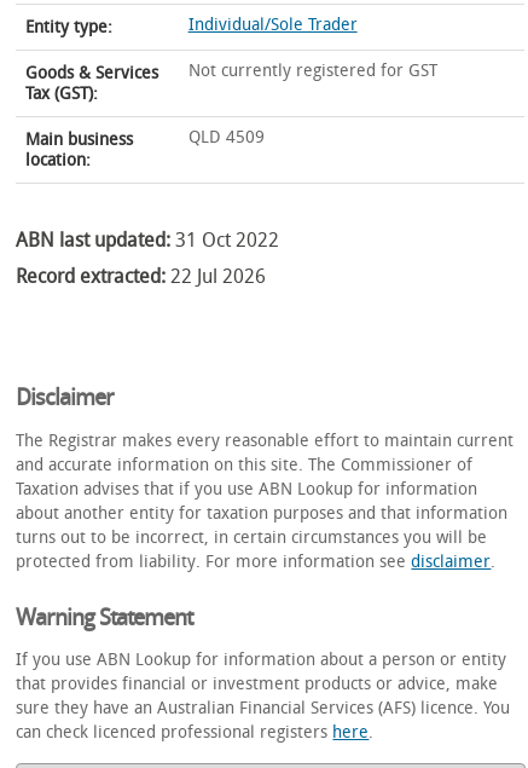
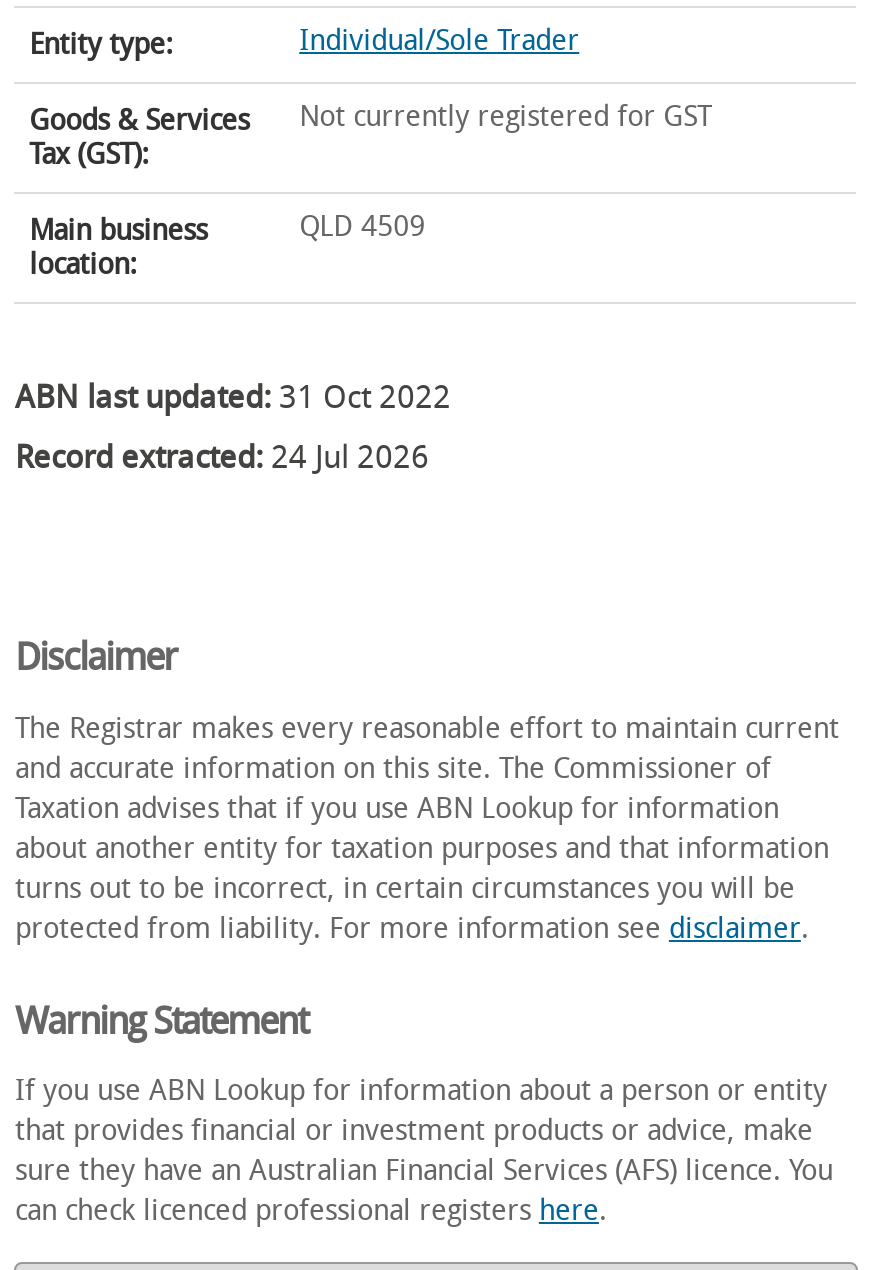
[16,265,266,288] Record extracted: 22 Jul 2026 -> [15,438,429,476] Record extracted: 24 Jul 2026

